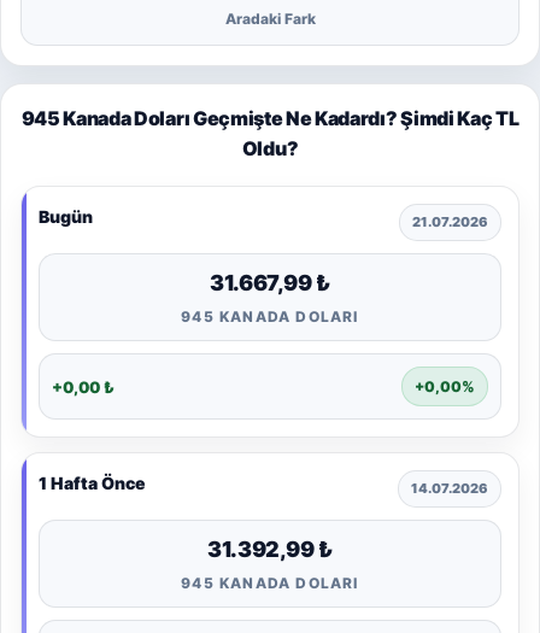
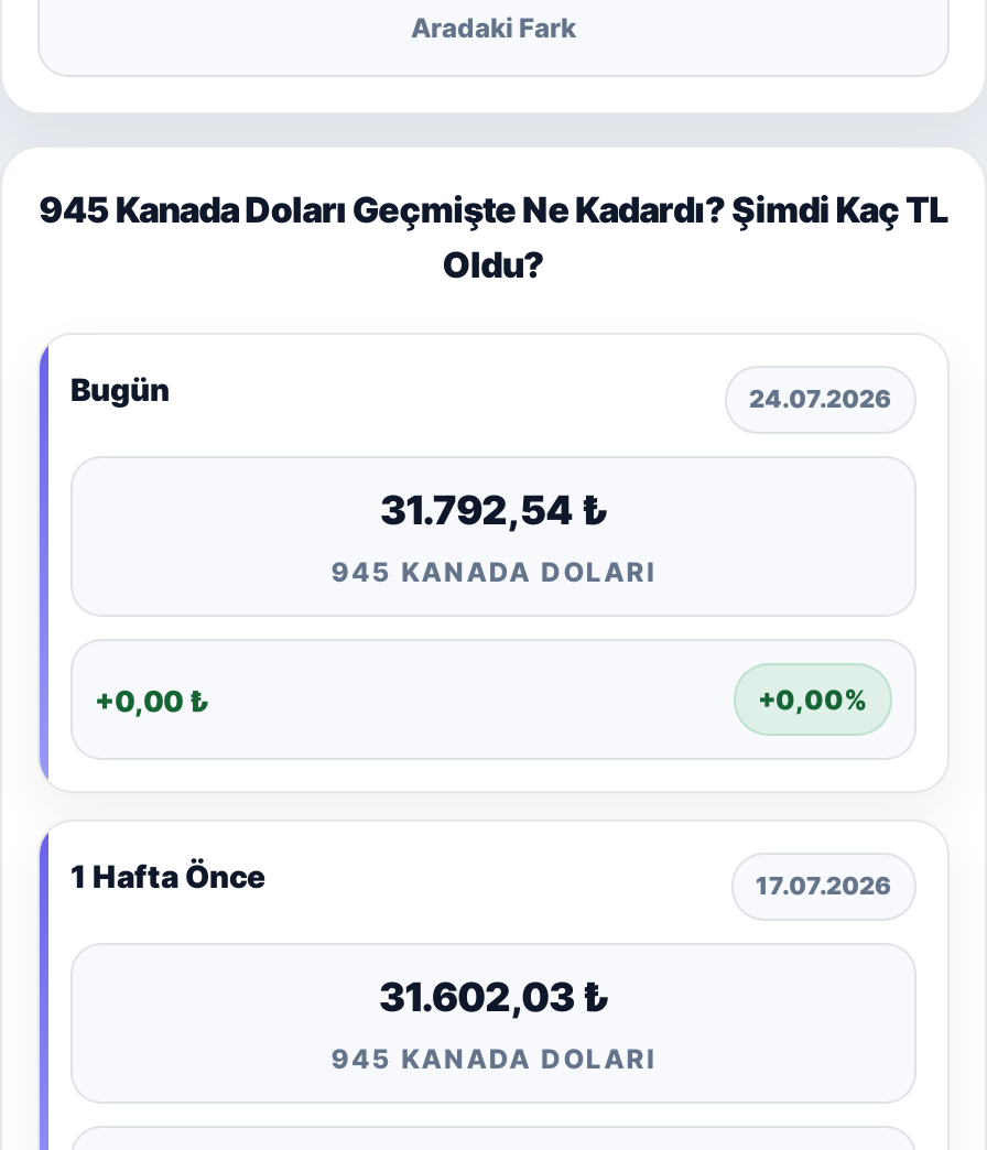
[412,213,488,230] 21.07.2026 -> [749,383,892,414] 24.07.2026
[210,270,330,295] 31.667,99 ₺ -> [380,487,607,533] 31.792,54 ₺
[411,480,488,497] 14.07.2026 -> [756,870,892,901] 17.07.2026
[207,537,333,562] 31.392,99 ₺ -> [379,974,608,1020] 31.602,03 ₺

